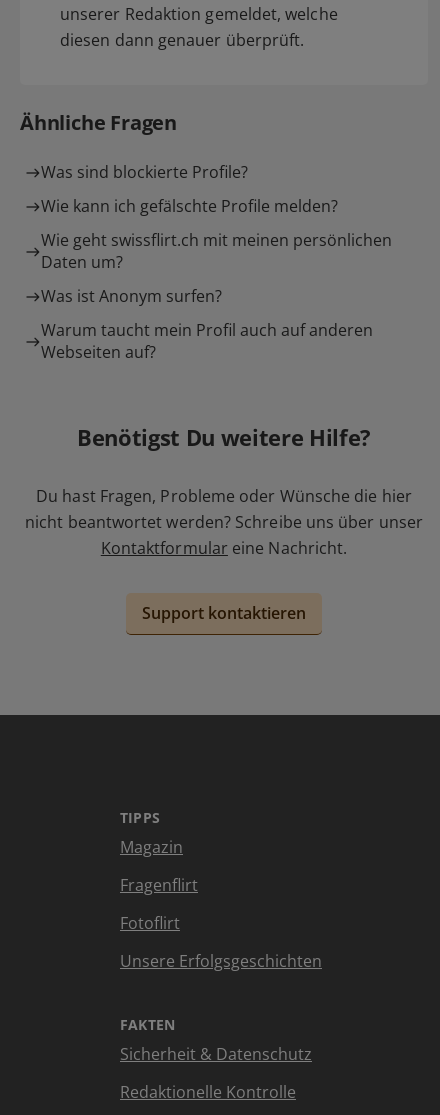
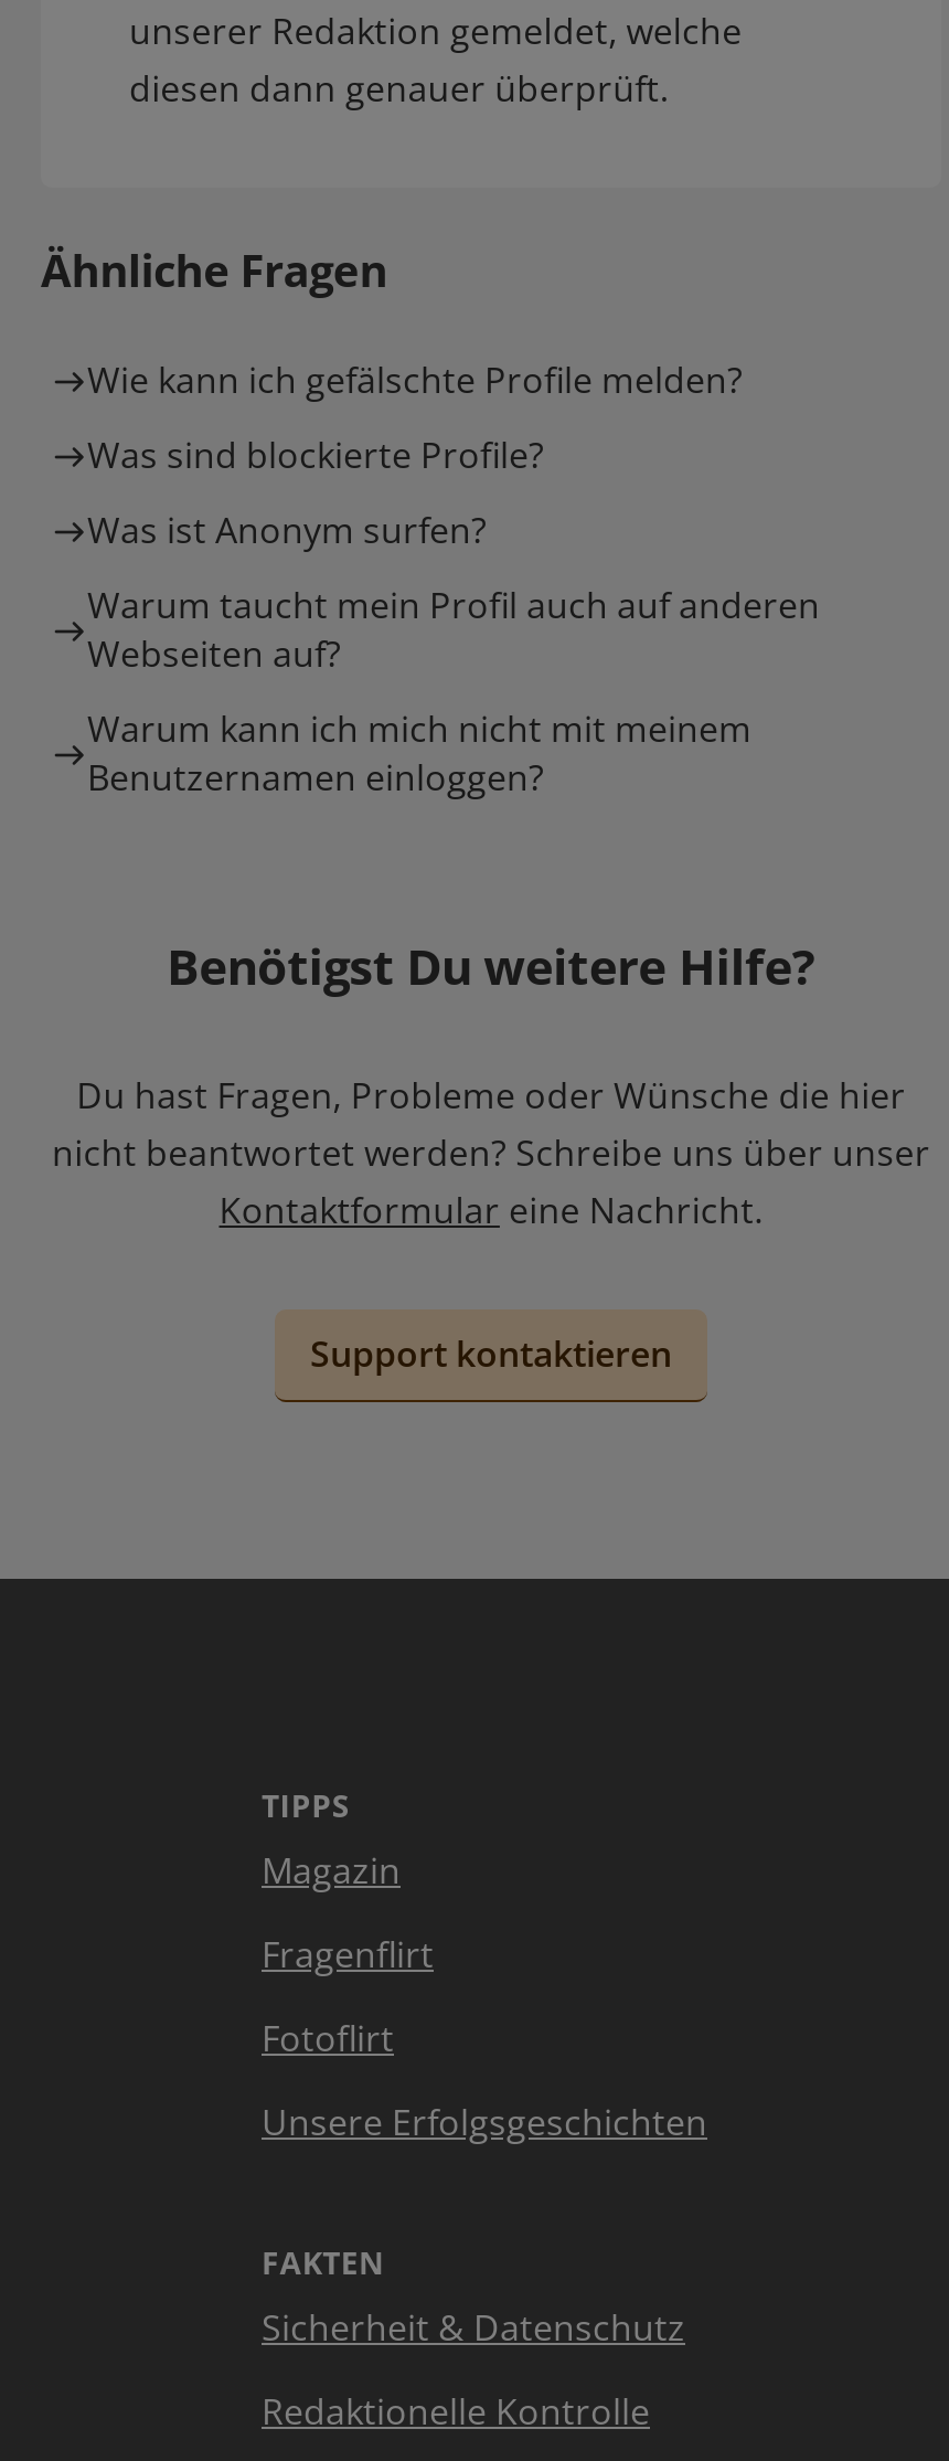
moved [41,161,248,183] -> [87,430,544,478]: Was sind blockierte Profile?
moved [41,195,338,217] -> [87,355,743,403]: Wie kann ich gefälschte Profile melden?
[41,229,392,273] Wie geht swissflirt.ch mit meinen persönlichen | Daten um? -> none
moved [41,285,373,363] -> [87,505,820,677]: Was ist Anonym surfen? | Warum taucht mein Profil auch auf anderen | Webseiten auf?
none -> [87,704,751,801] Warum kann ich mich nicht mit meinem | Benutzernamen einloggen?

